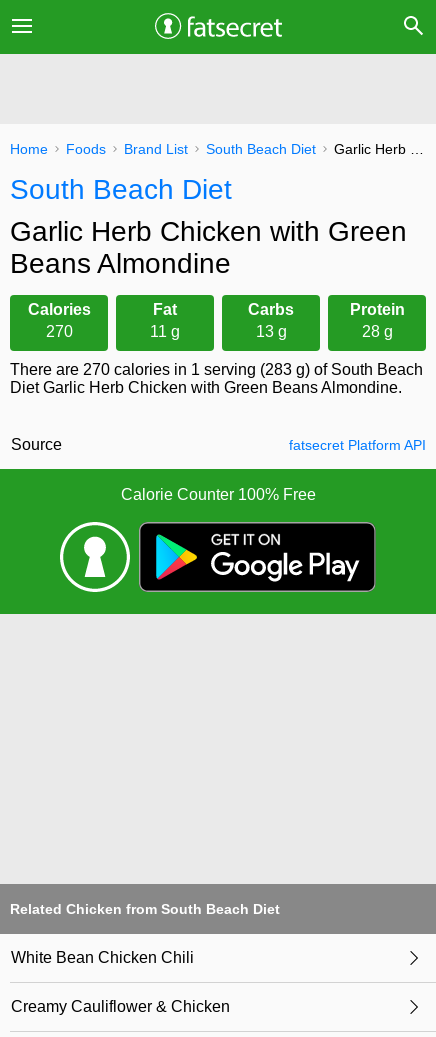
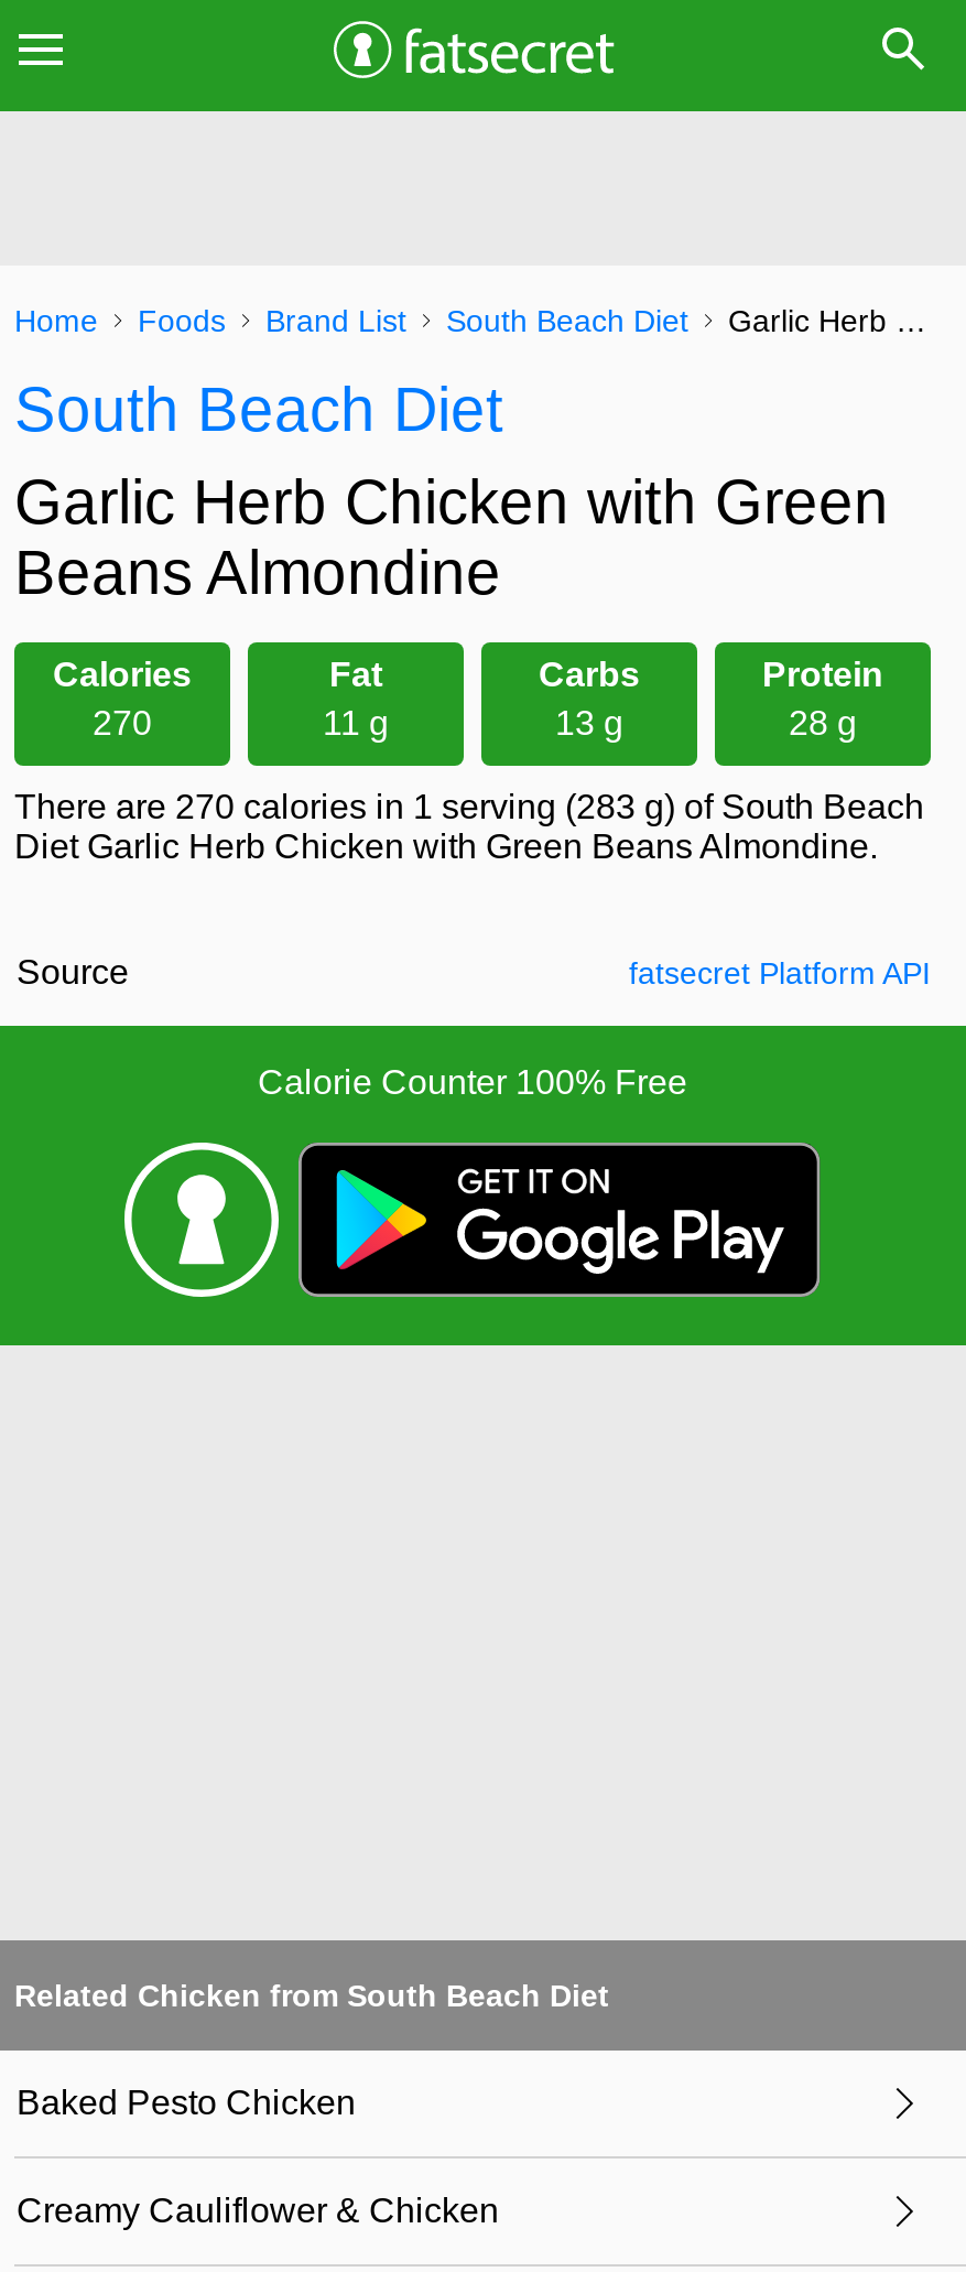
[11,949,194,966] White Bean Chicken Chili -> [17,2084,356,2121] Baked Pesto Chicken

